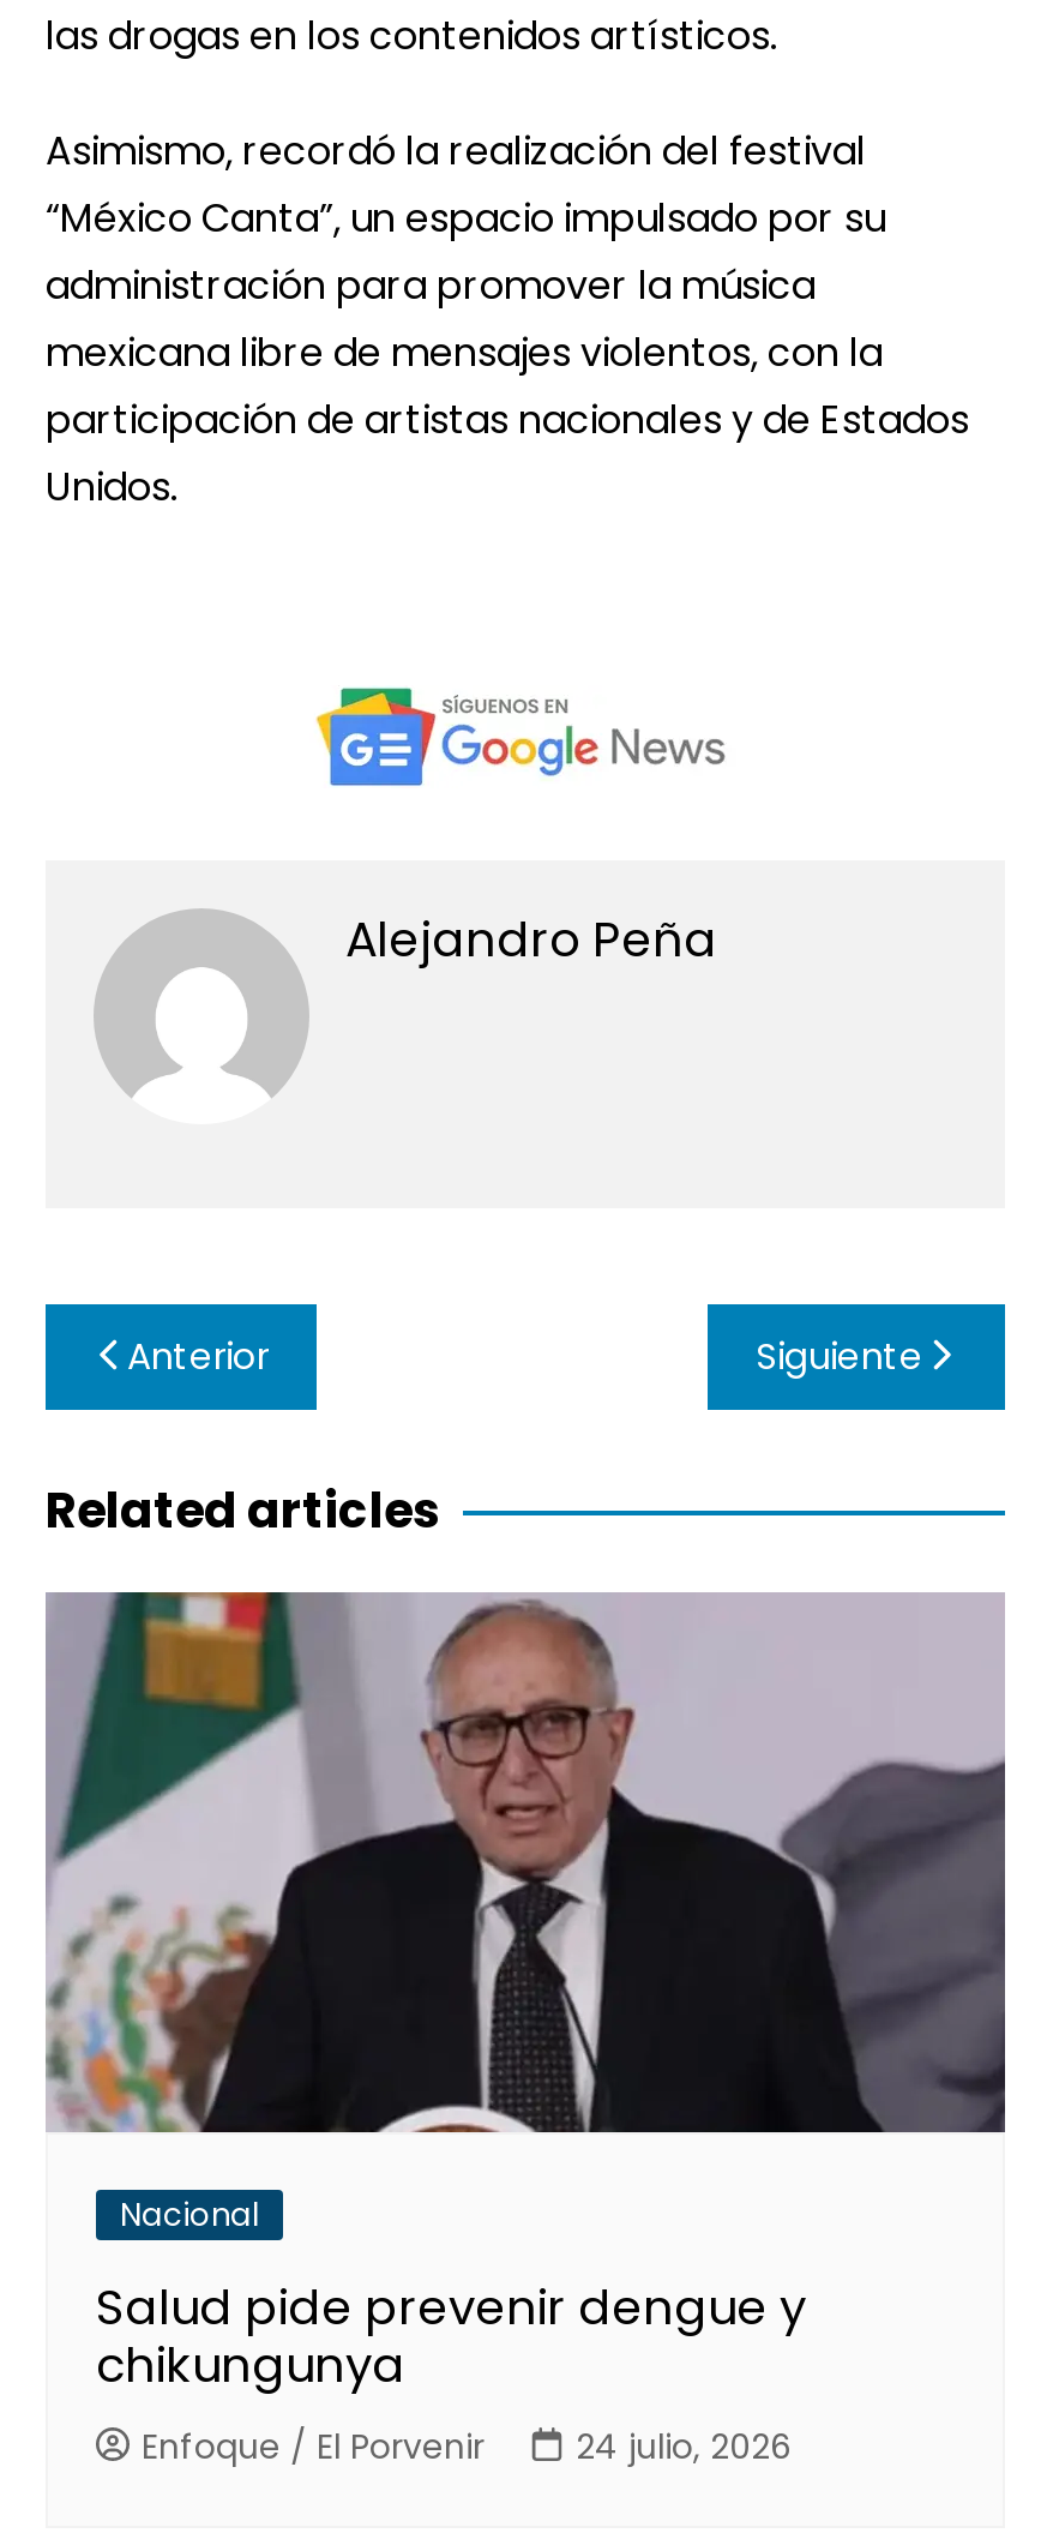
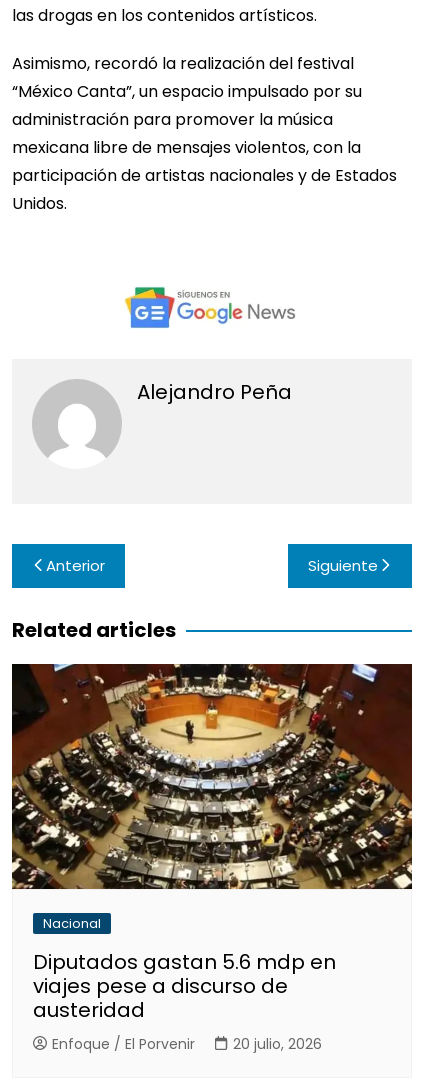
[46,1589,1007,2133] [image] -> [11,663,413,890] [image]
[96,2274,806,2399] Salud pide prevenir dengue y | chikungunya -> [33,948,336,1024] Diputados gastan 5.6 mdp en | viajes pese a discurso de | austeridad
[142,2423,792,2471] Enfoque / El Porvenir 24 julio, 2026 -> [52,1034,322,1054] Enfoque / El Porvenir 20 julio, 2026

